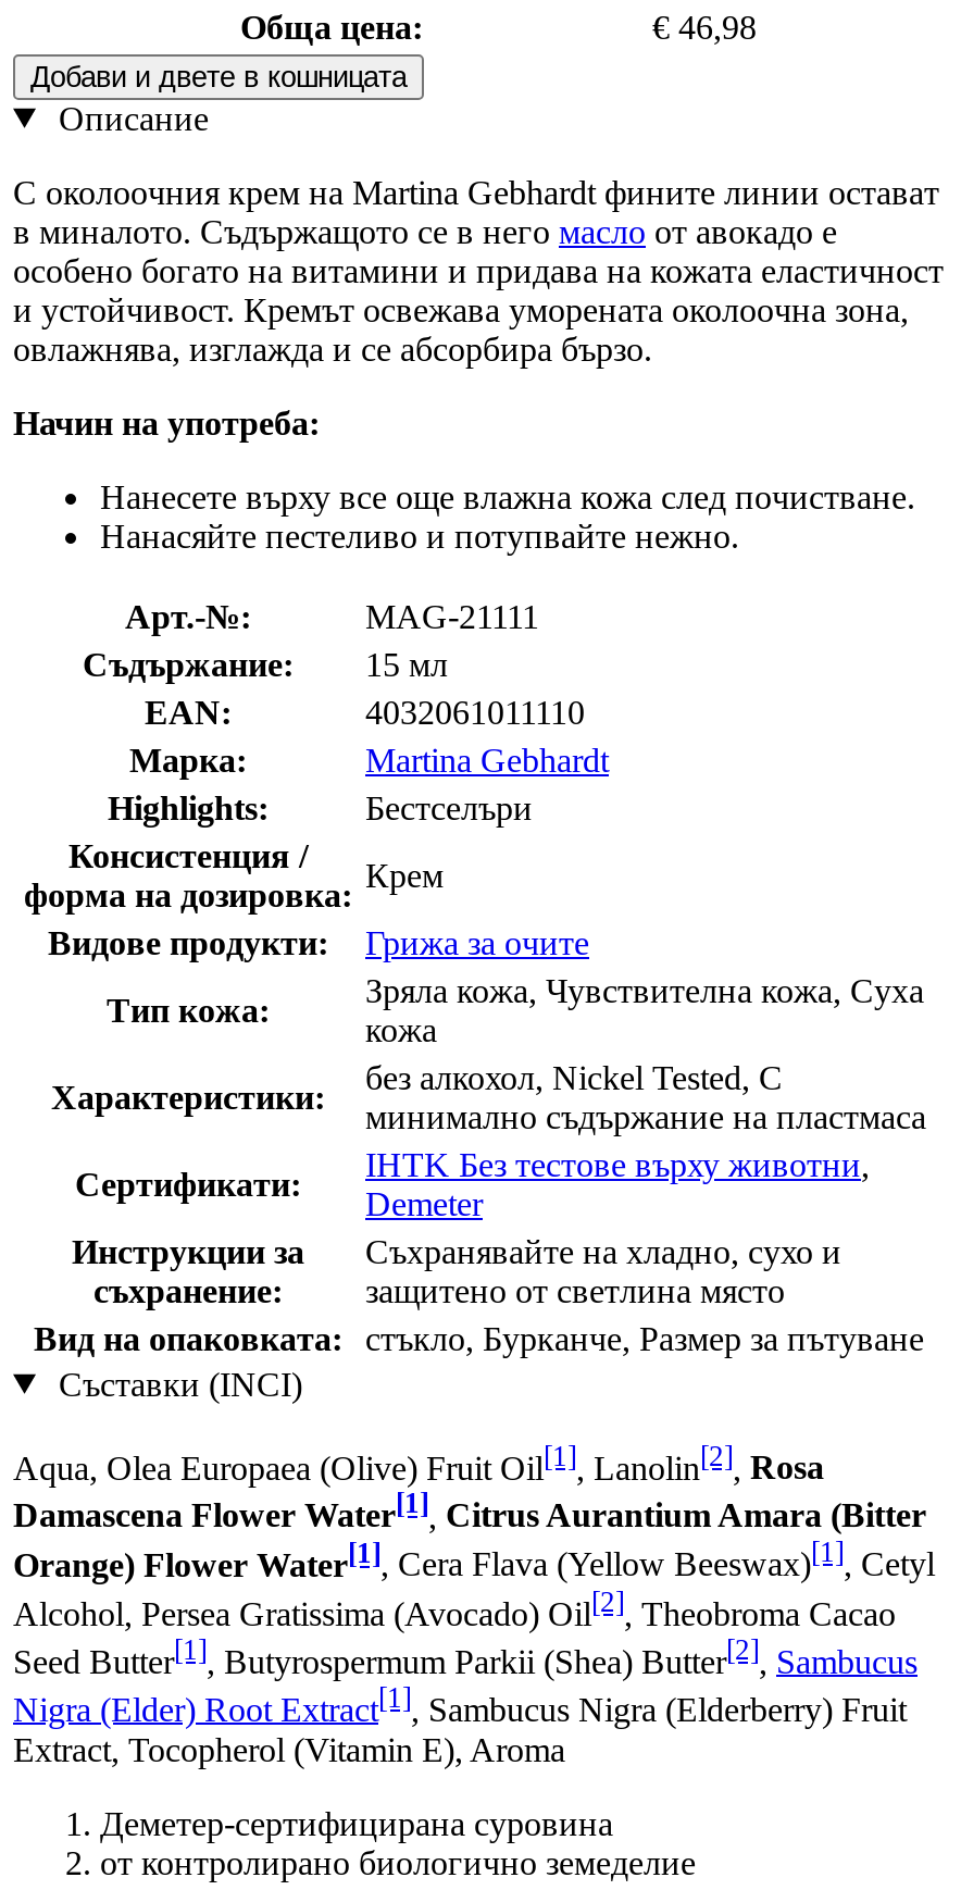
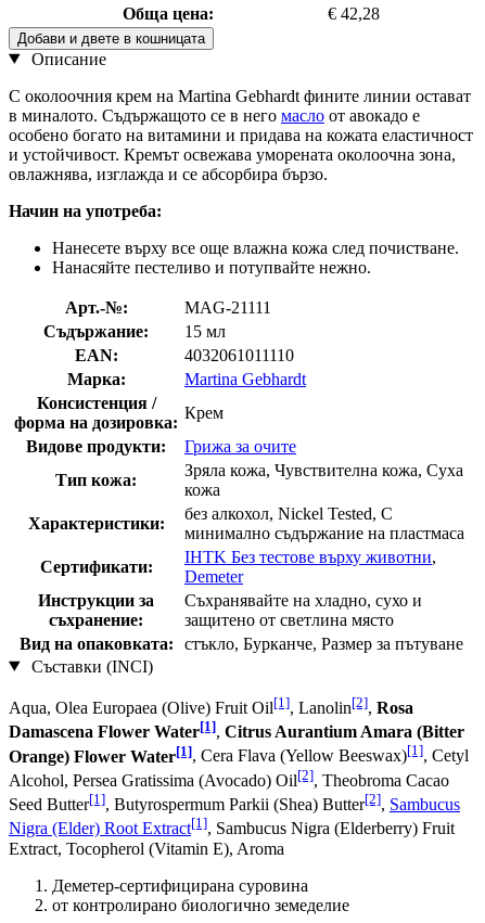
[652,8,757,45] € 46,98 -> [328,4,380,22] € 42,28
[108,789,533,826] Highlights: | Бестселъри -> none

